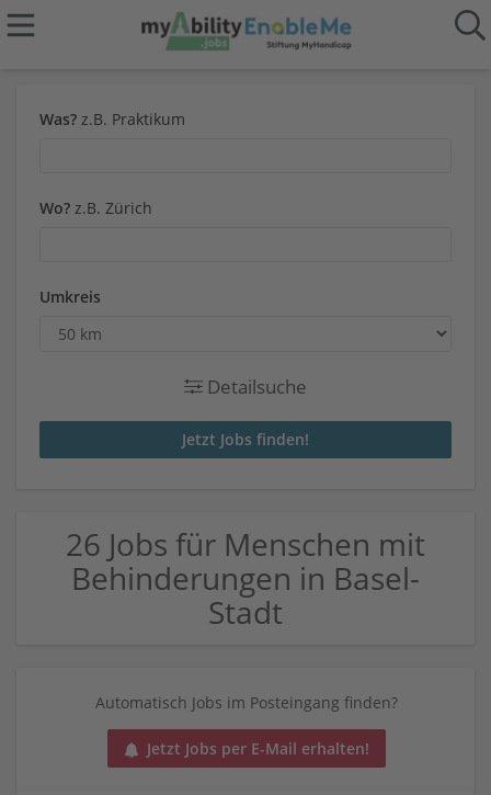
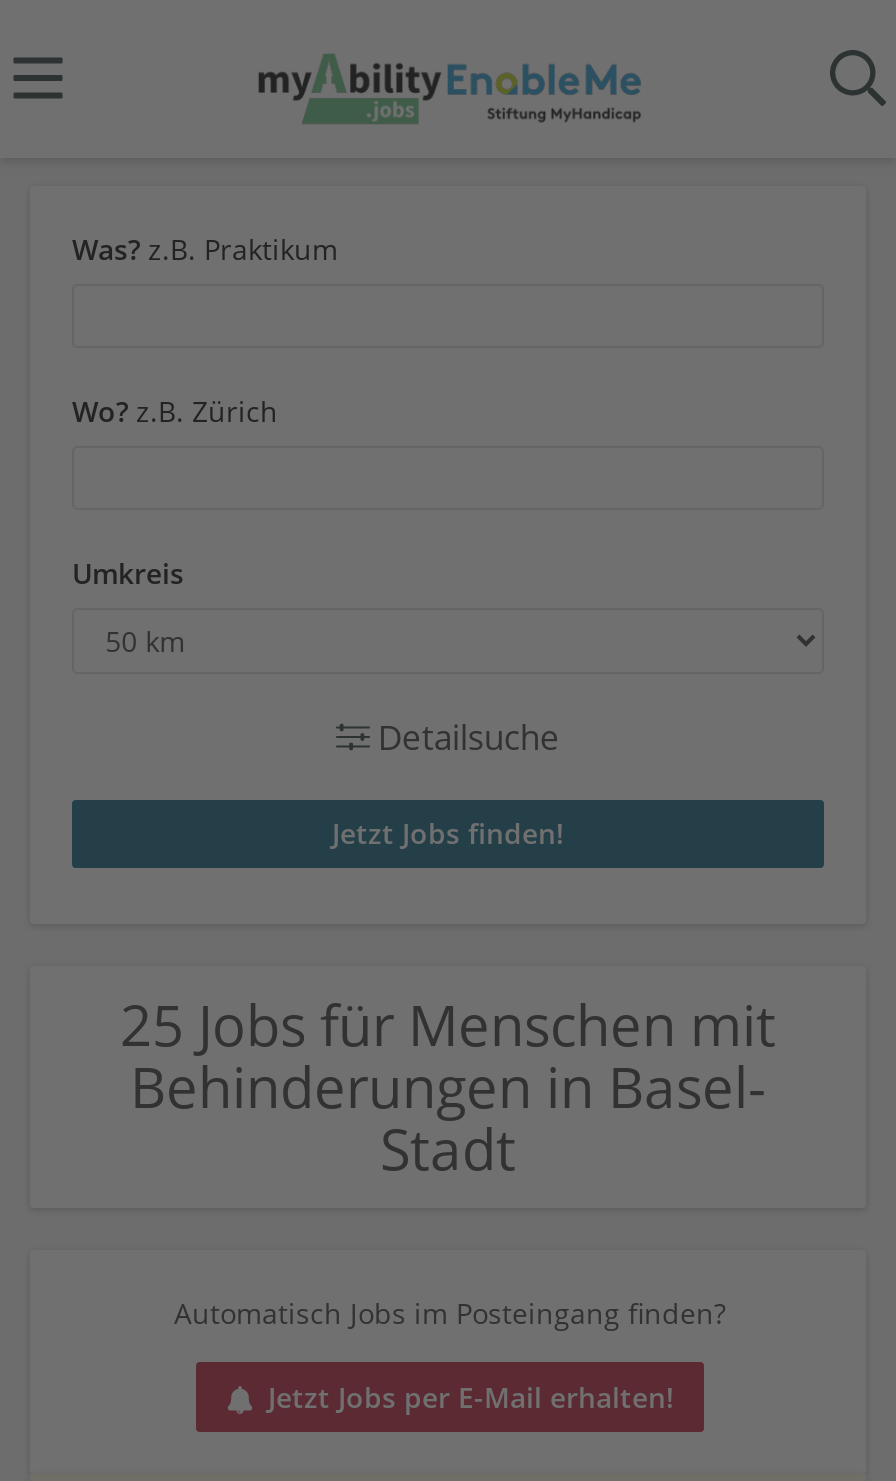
[66,523,425,565] 26 Jobs für Menschen mit -> [120,986,776,1062] 25 Jobs für Menschen mit

